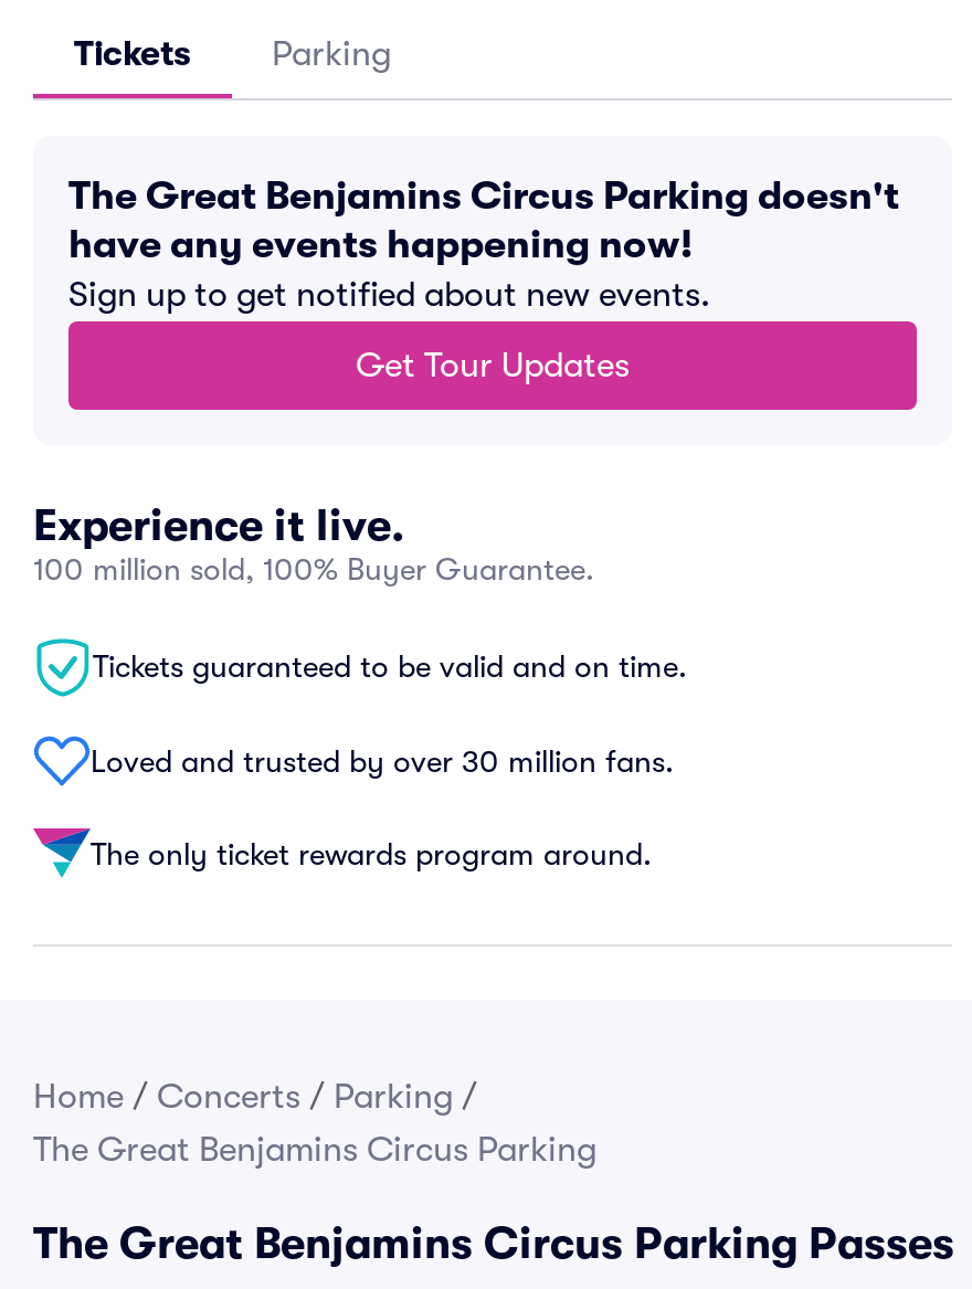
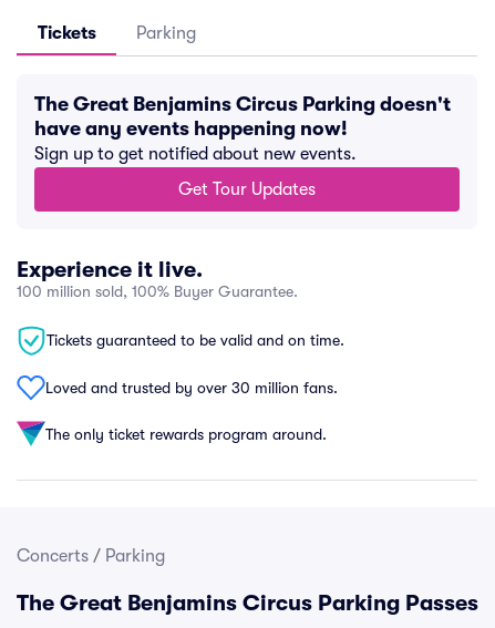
[33,1077,596,1170] Home / Concerts / Parking / | The Great Benjamins Circus Parking -> [17,546,165,566] Concerts / Parking

